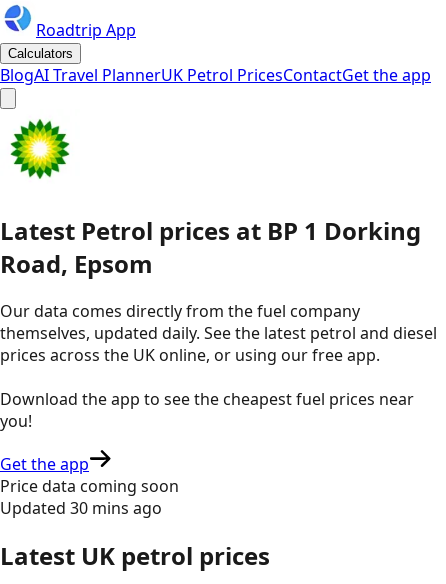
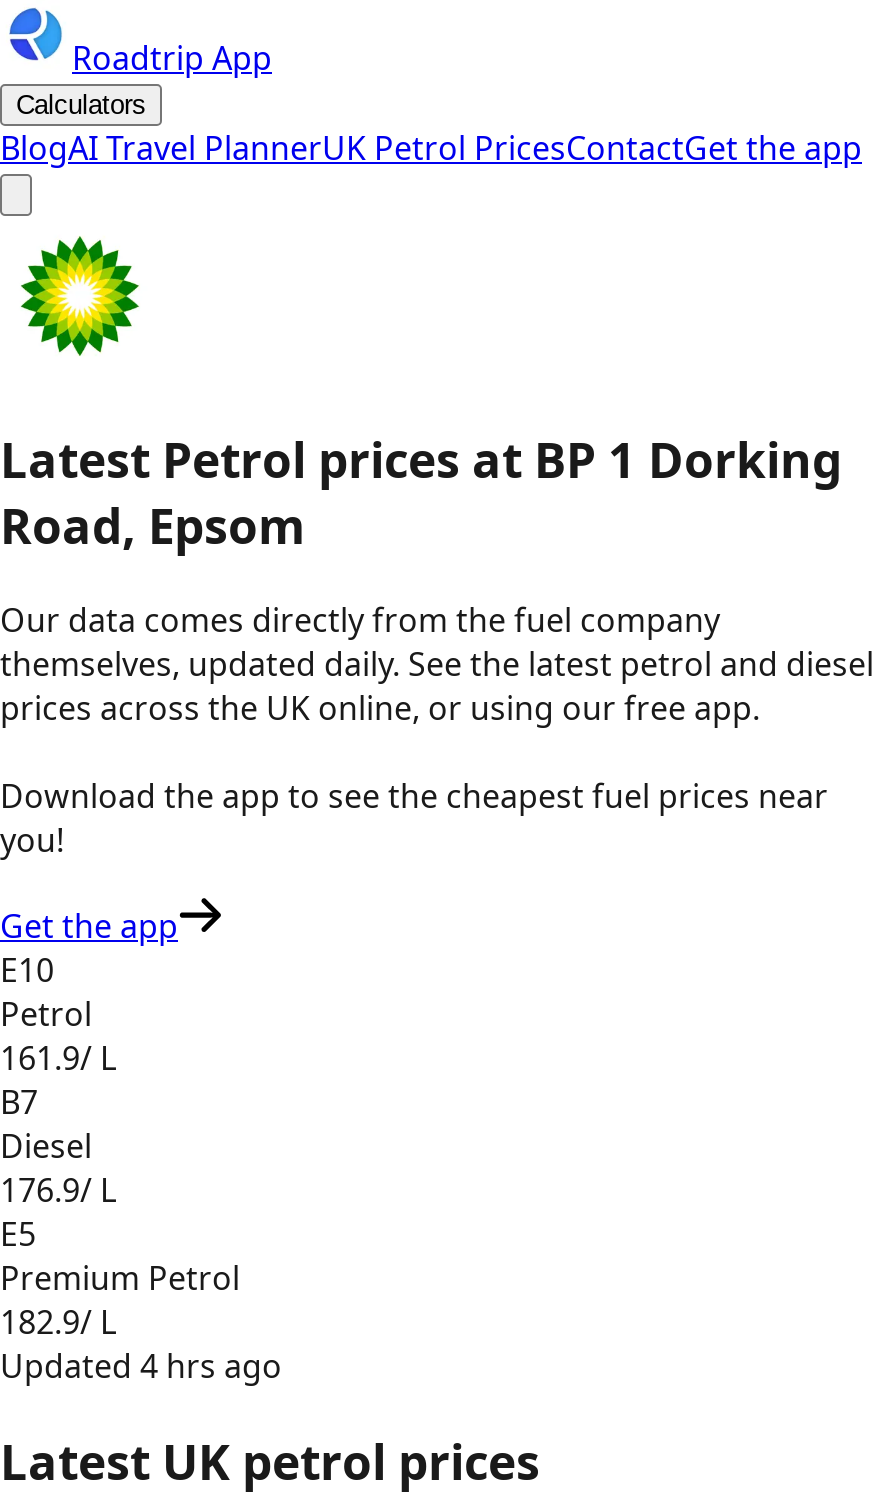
[0,475,179,519] Price data coming soon | Updated 30 mins ago -> [0,948,282,1388] E10 | Petrol | 161.9/ L | B7 | Diesel | 176.9/ L | E5 | Premium Petrol | 182.9/ L | Updated 4 hrs ago

